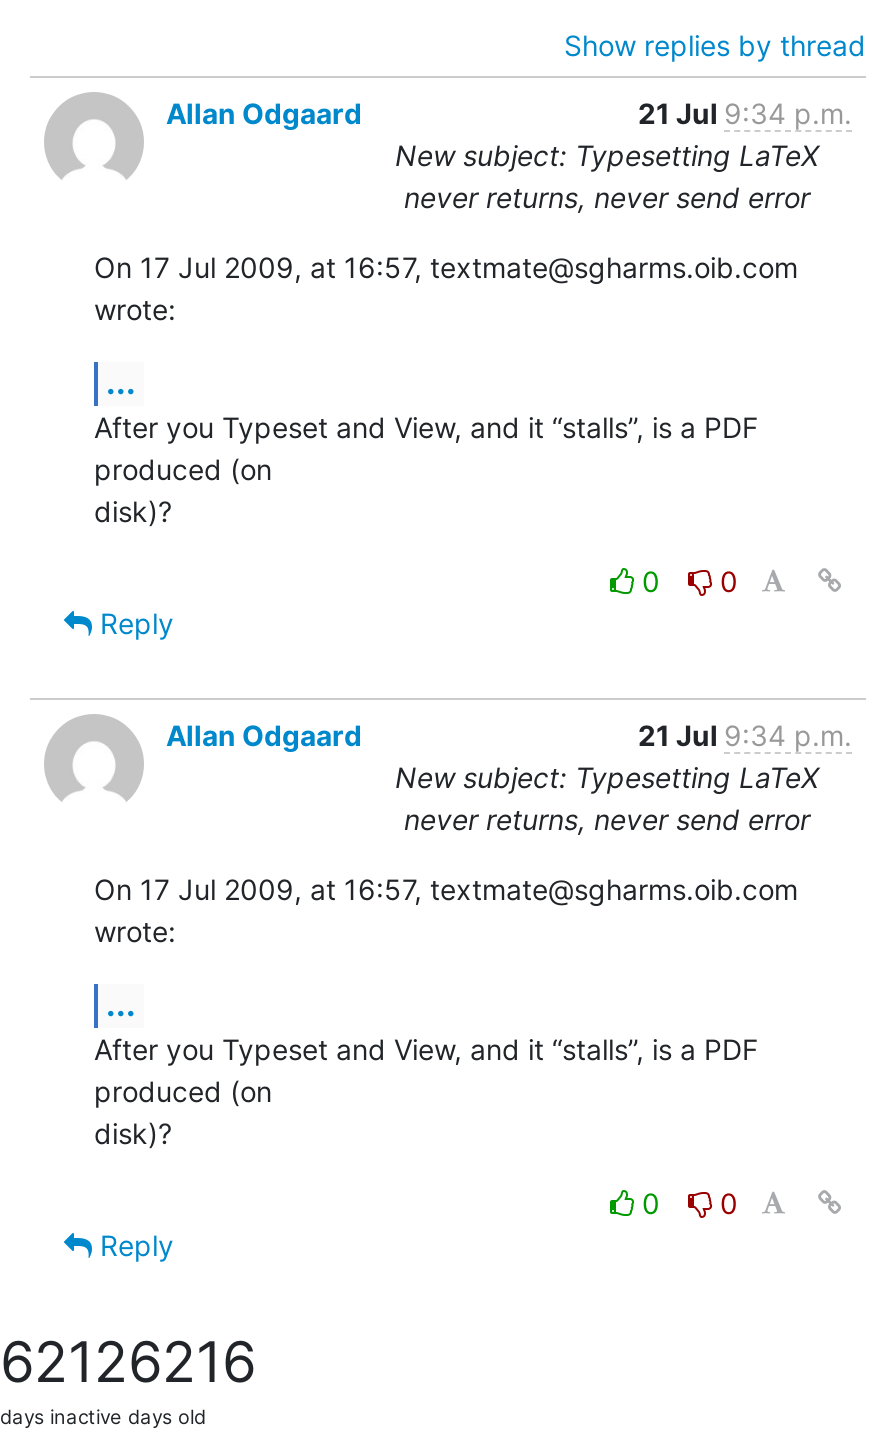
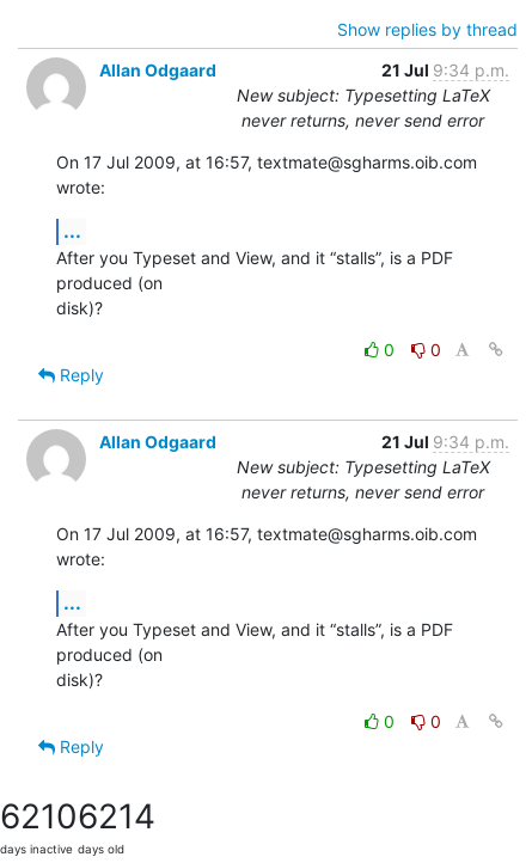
[0,1328,128,1396] 6212 -> [0,796,78,836] 6210
[128,1328,256,1396] 6216 -> [78,796,155,836] 6214

